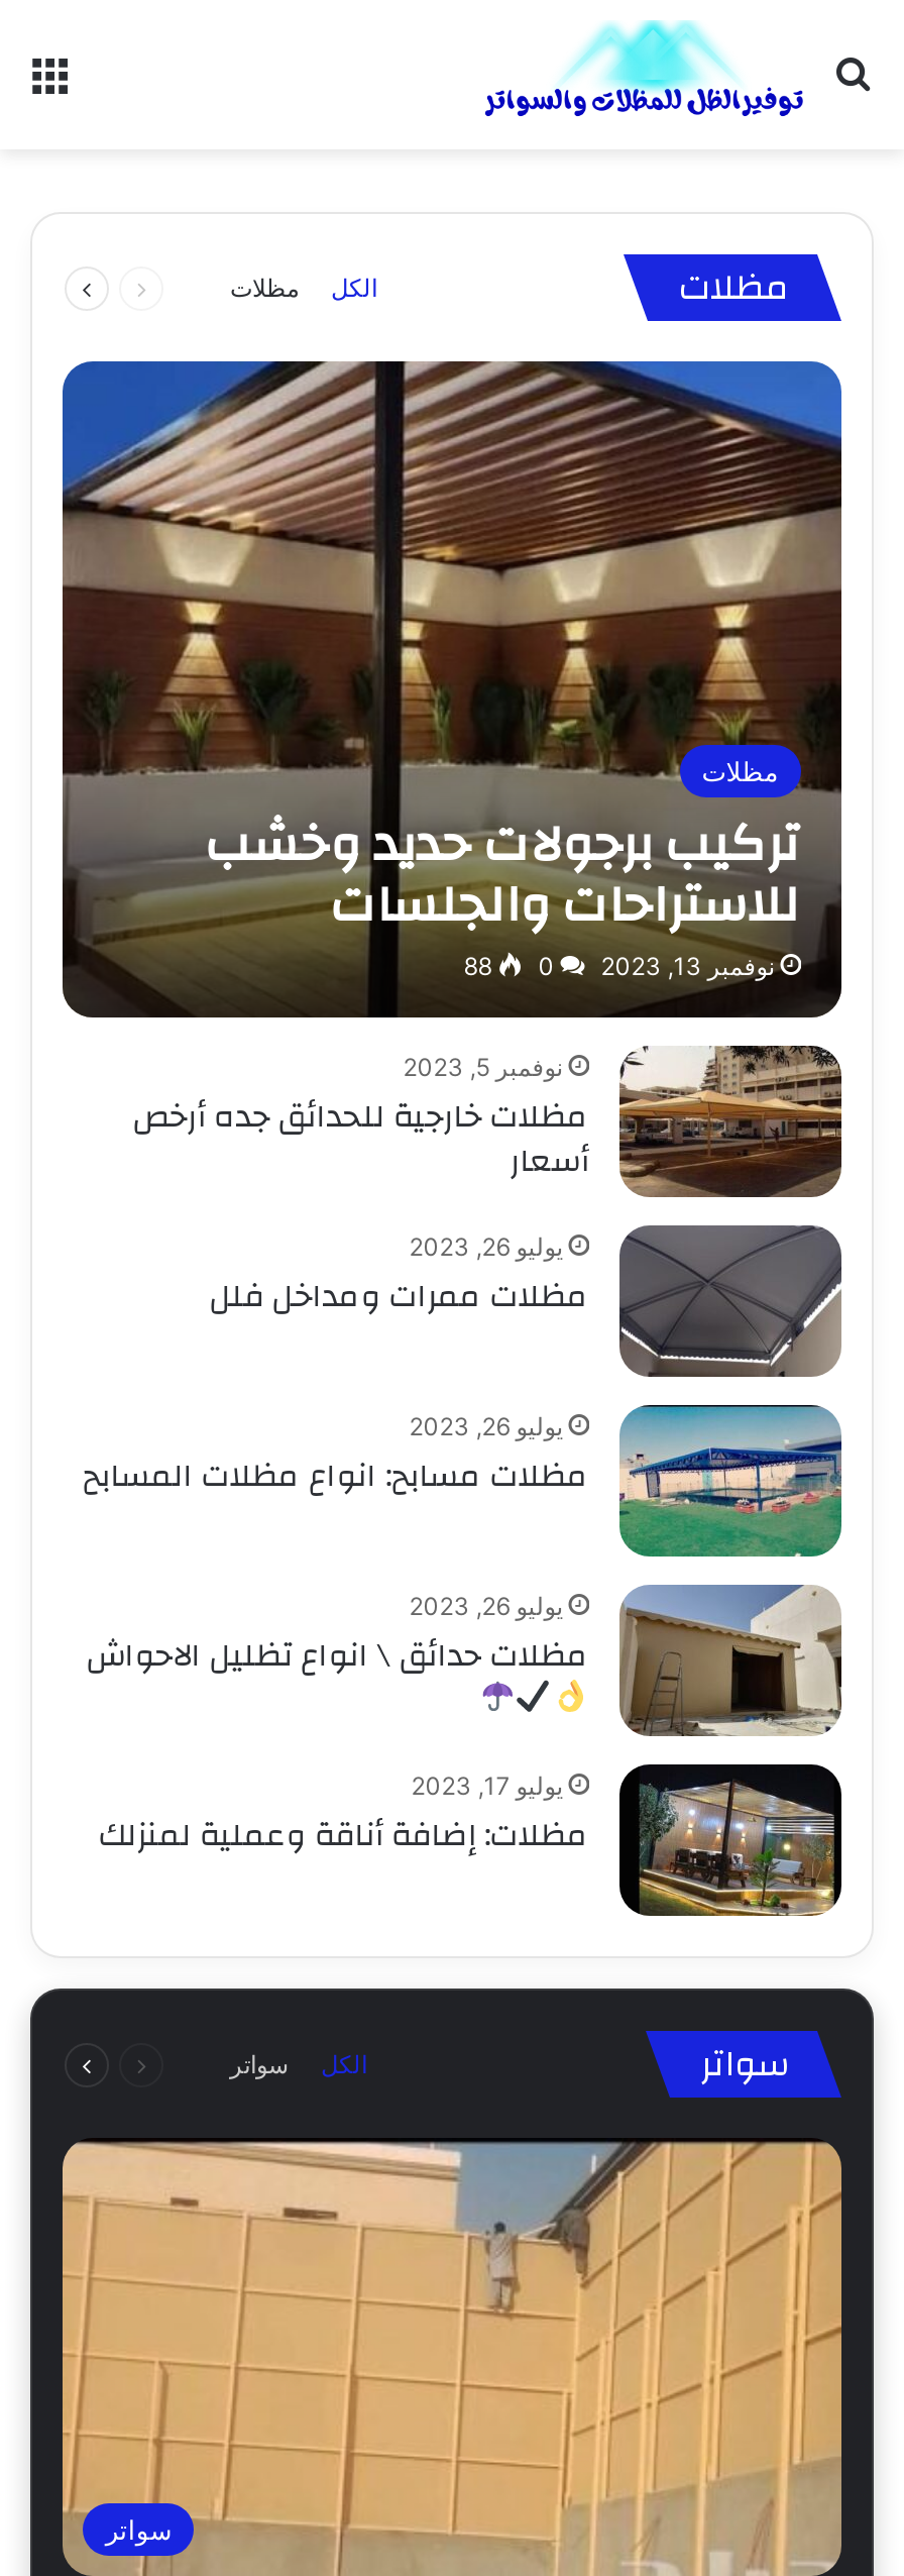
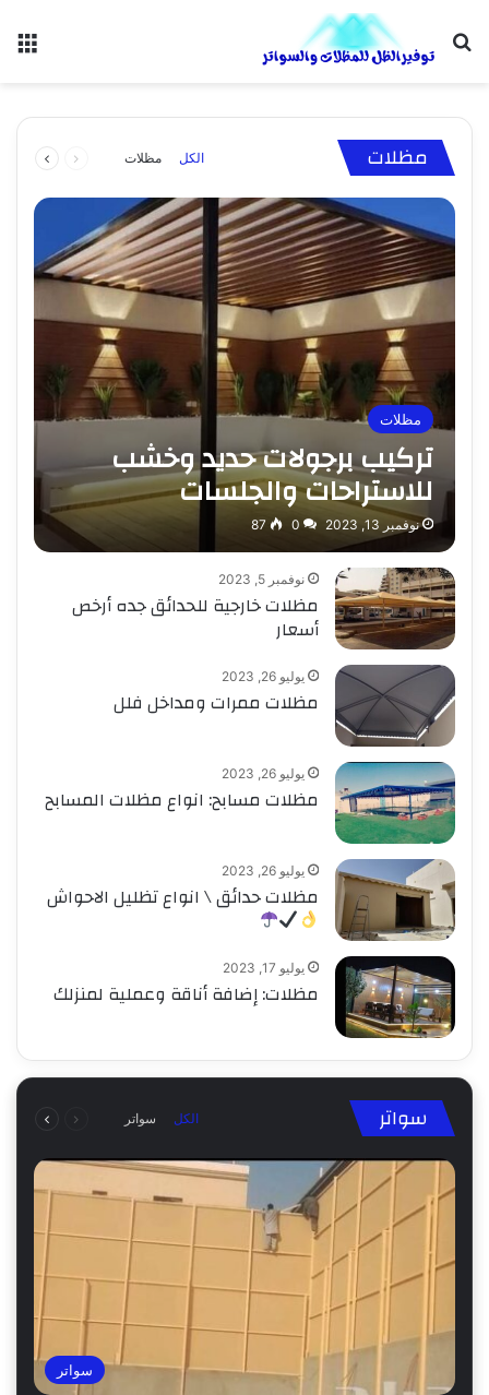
[464,950,554,981] 88 0 -> [251,516,300,532] 87 0

